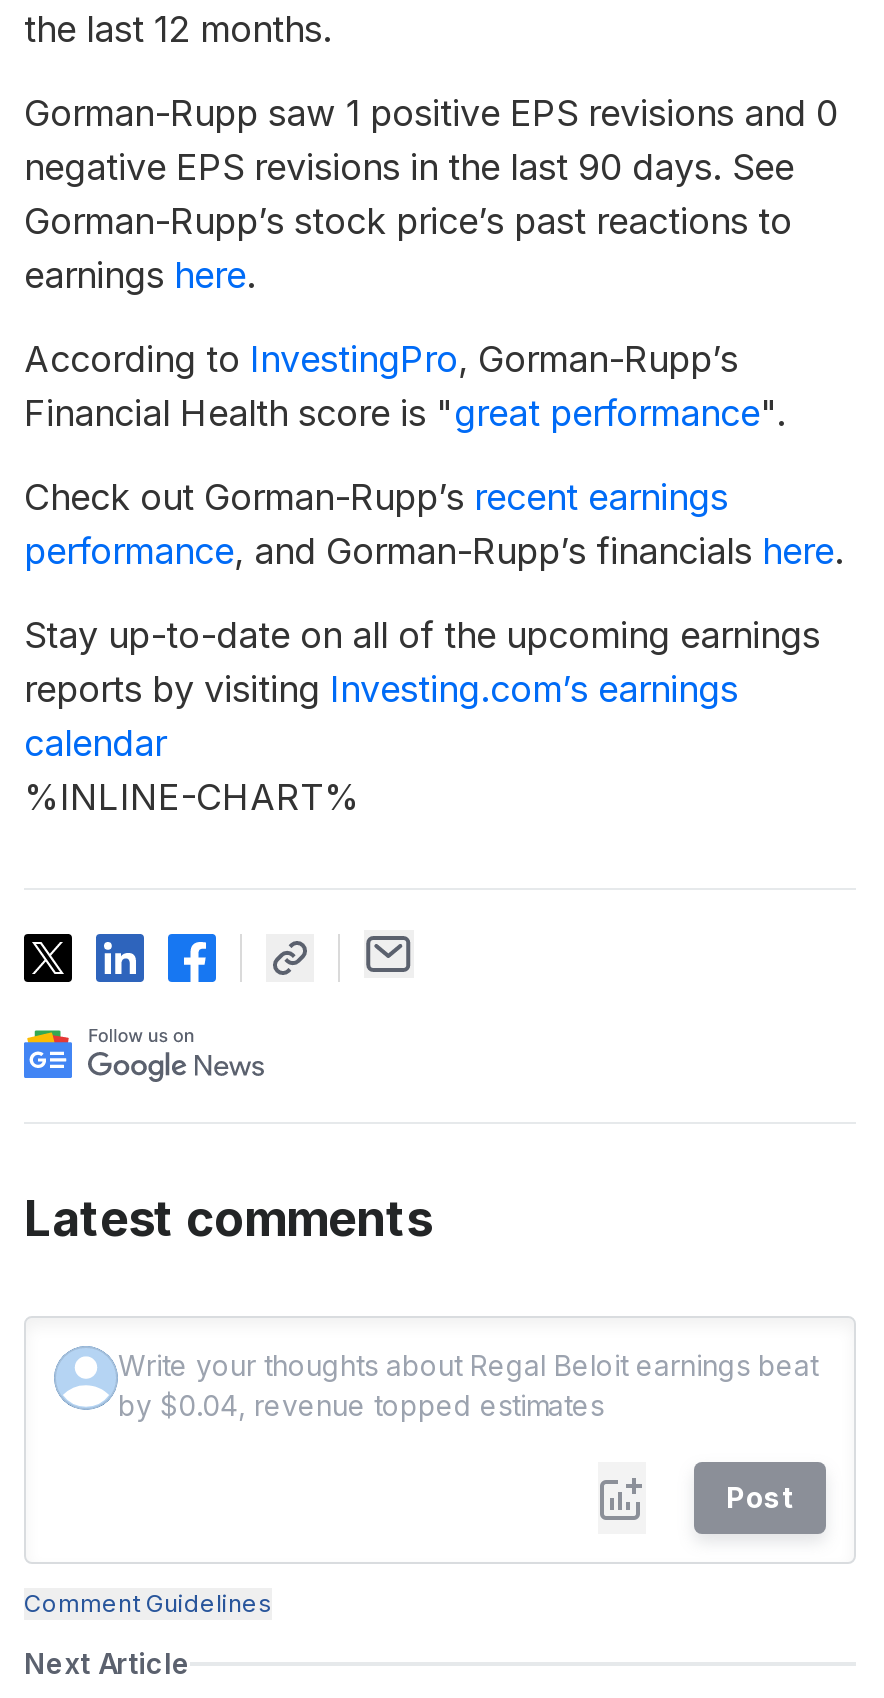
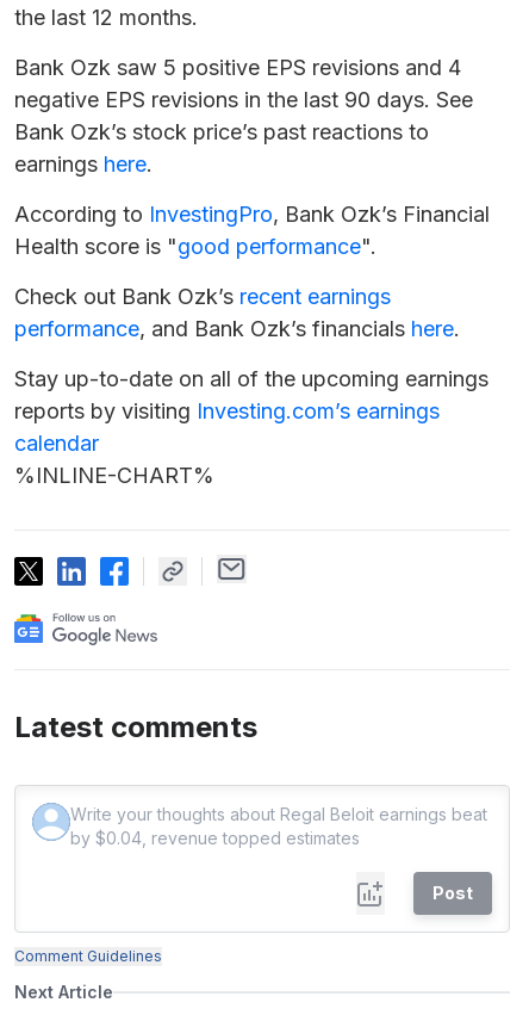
[24,92,838,134] Gorman-Rupp saw 1 positive EPS revisions and 0 -> [14,55,461,80] Bank Ozk saw 5 positive EPS revisions and 4
[24,200,792,242] Gorman-Rupp’s stock price’s past reactions to -> [14,119,429,144] Bank Ozk’s stock price’s past reactions to
[24,338,786,434] According to InvestingPro, Gorman-Rupp’s | Financial Health score is "great performance". -> [14,201,490,259] According to InvestingPro, Bank Ozk’s Financial | Health score is "good performance".
[24,476,844,572] Check out Gorman-Rupp’s recent earnings | performance, and Gorman-Rupp’s financials here. -> [14,284,460,341] Check out Bank Ozk’s recent earnings | performance, and Bank Ozk’s financials here.

